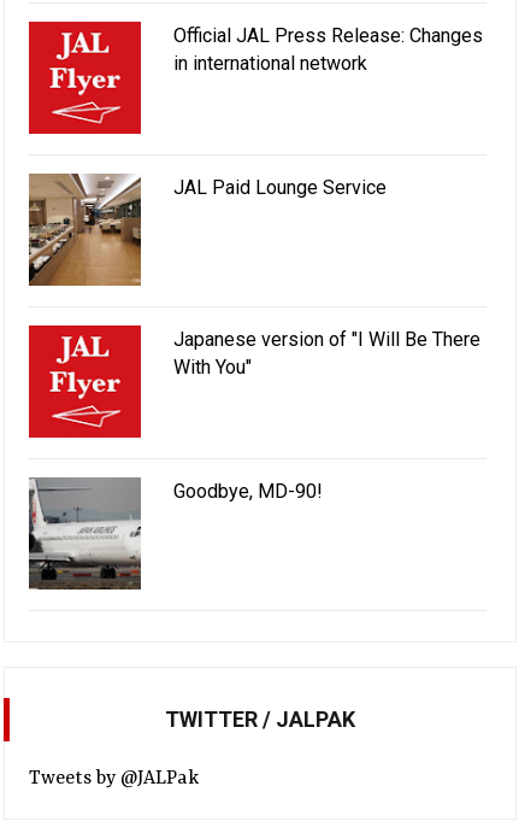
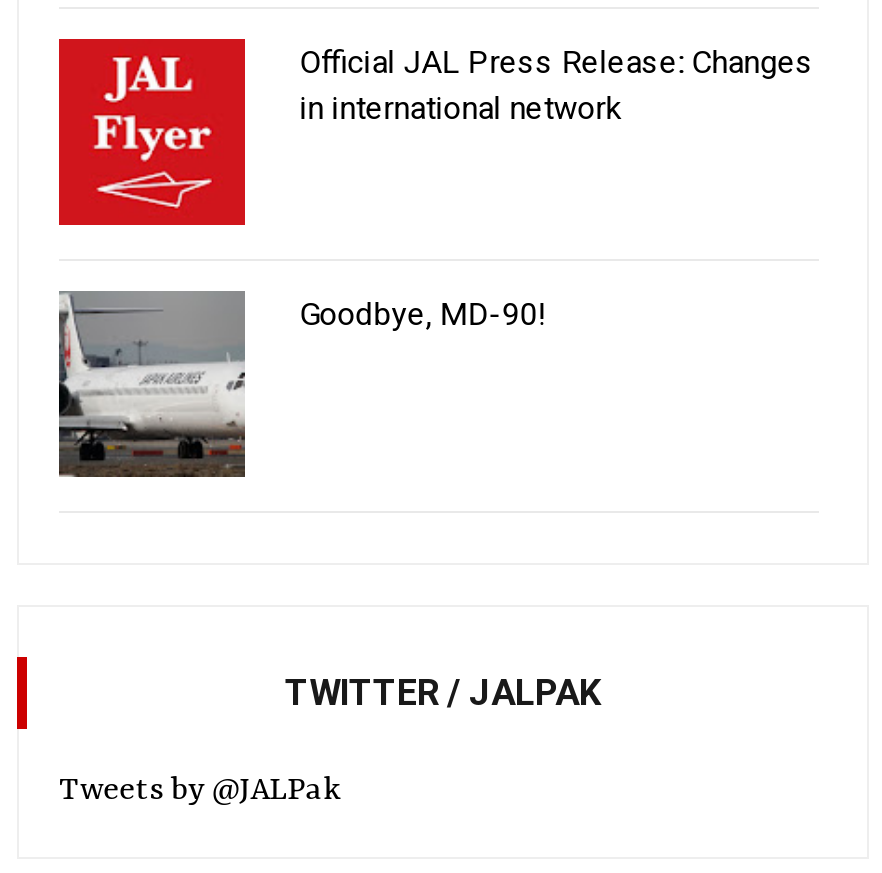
[28,174,387,287] [image] | JAL Paid Lounge Service -> none
[174,328,481,379] Japanese version of "I Will Be There | With You" -> none

